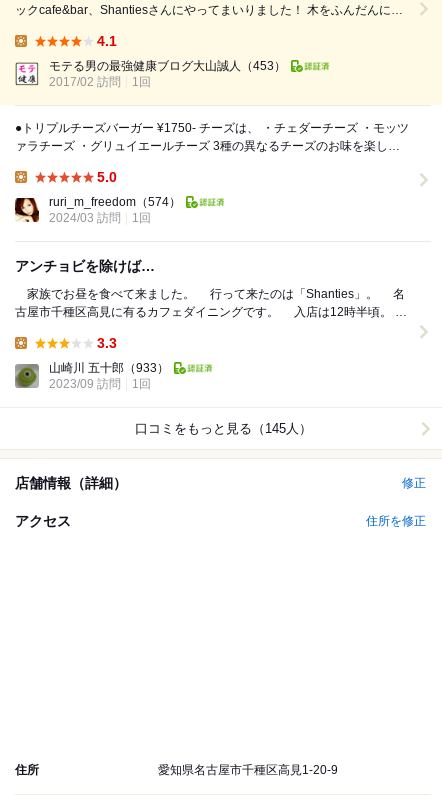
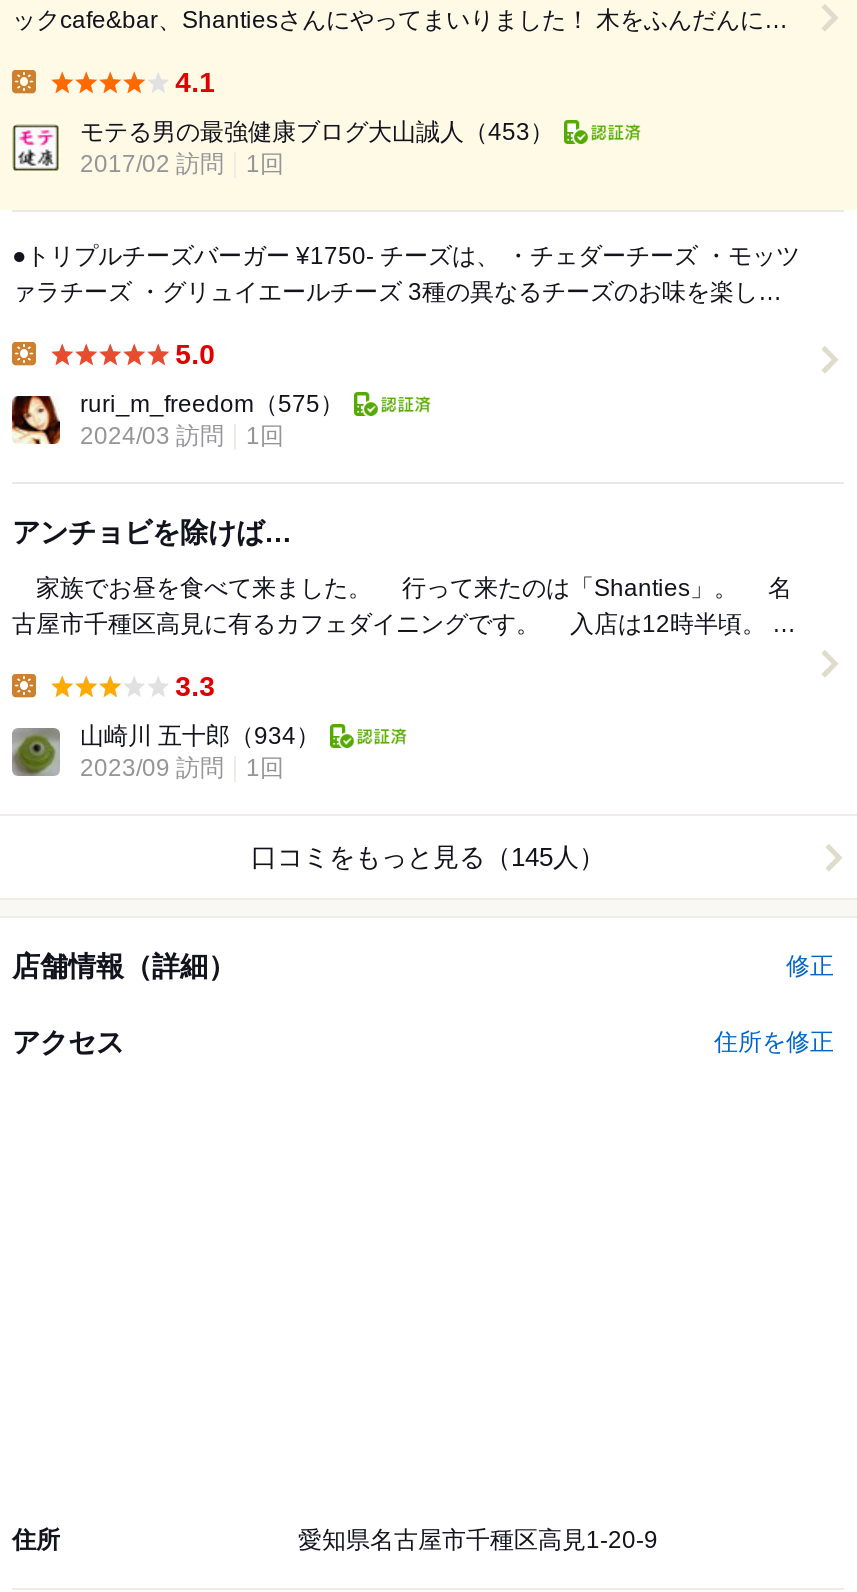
[49,195,181,209] ruri_m_freedom（574） -> [80,390,344,418] ruri_m_freedom（575）
[49,361,169,375] 山崎川 五十郎（933） -> [80,722,320,750] 山崎川 五十郎（934）

